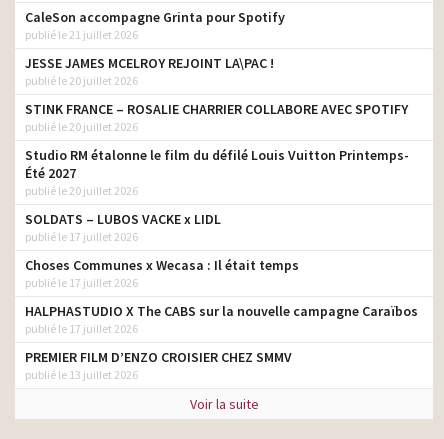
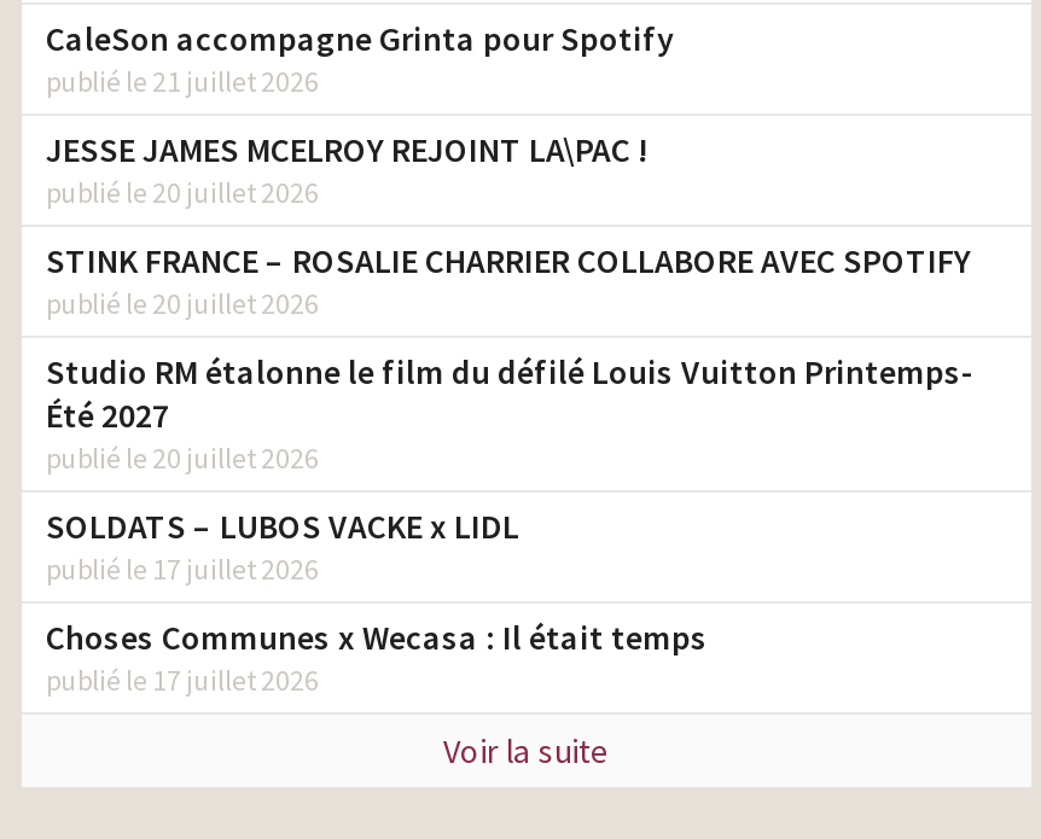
[25,302,418,382] HALPHASTUDIO X The CABS sur la nouvelle campagne Caraïbos | publié le 17 juillet 2026 | PREMIER FILM D’ENZO CROISIER CHEZ SMMV | publié le 13 juillet 2026 -> none

